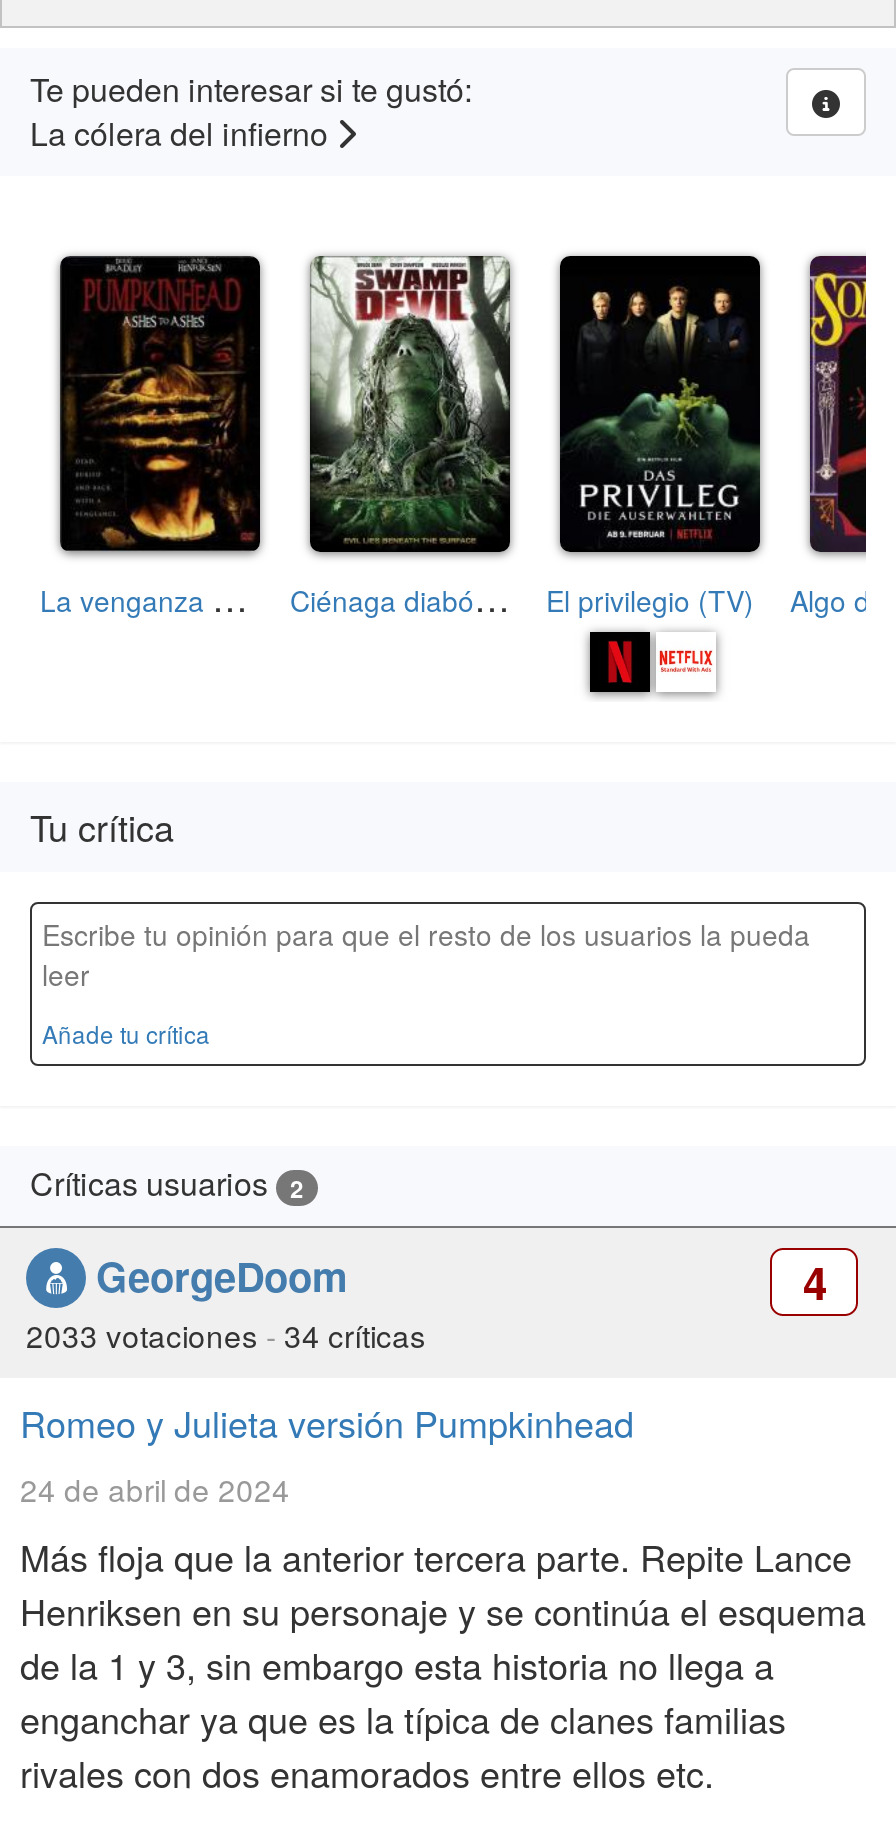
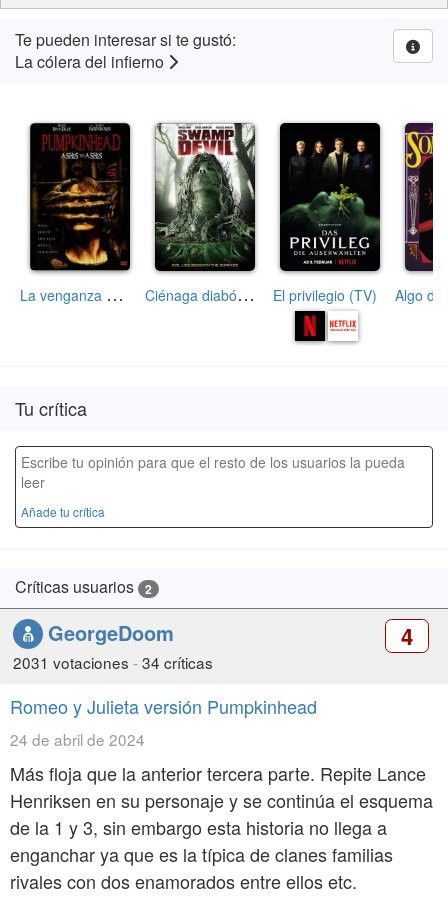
[26,1312,426,1356] 2033 votaciones - 34 críticas -> [13,651,213,673] 2031 votaciones - 34 críticas

